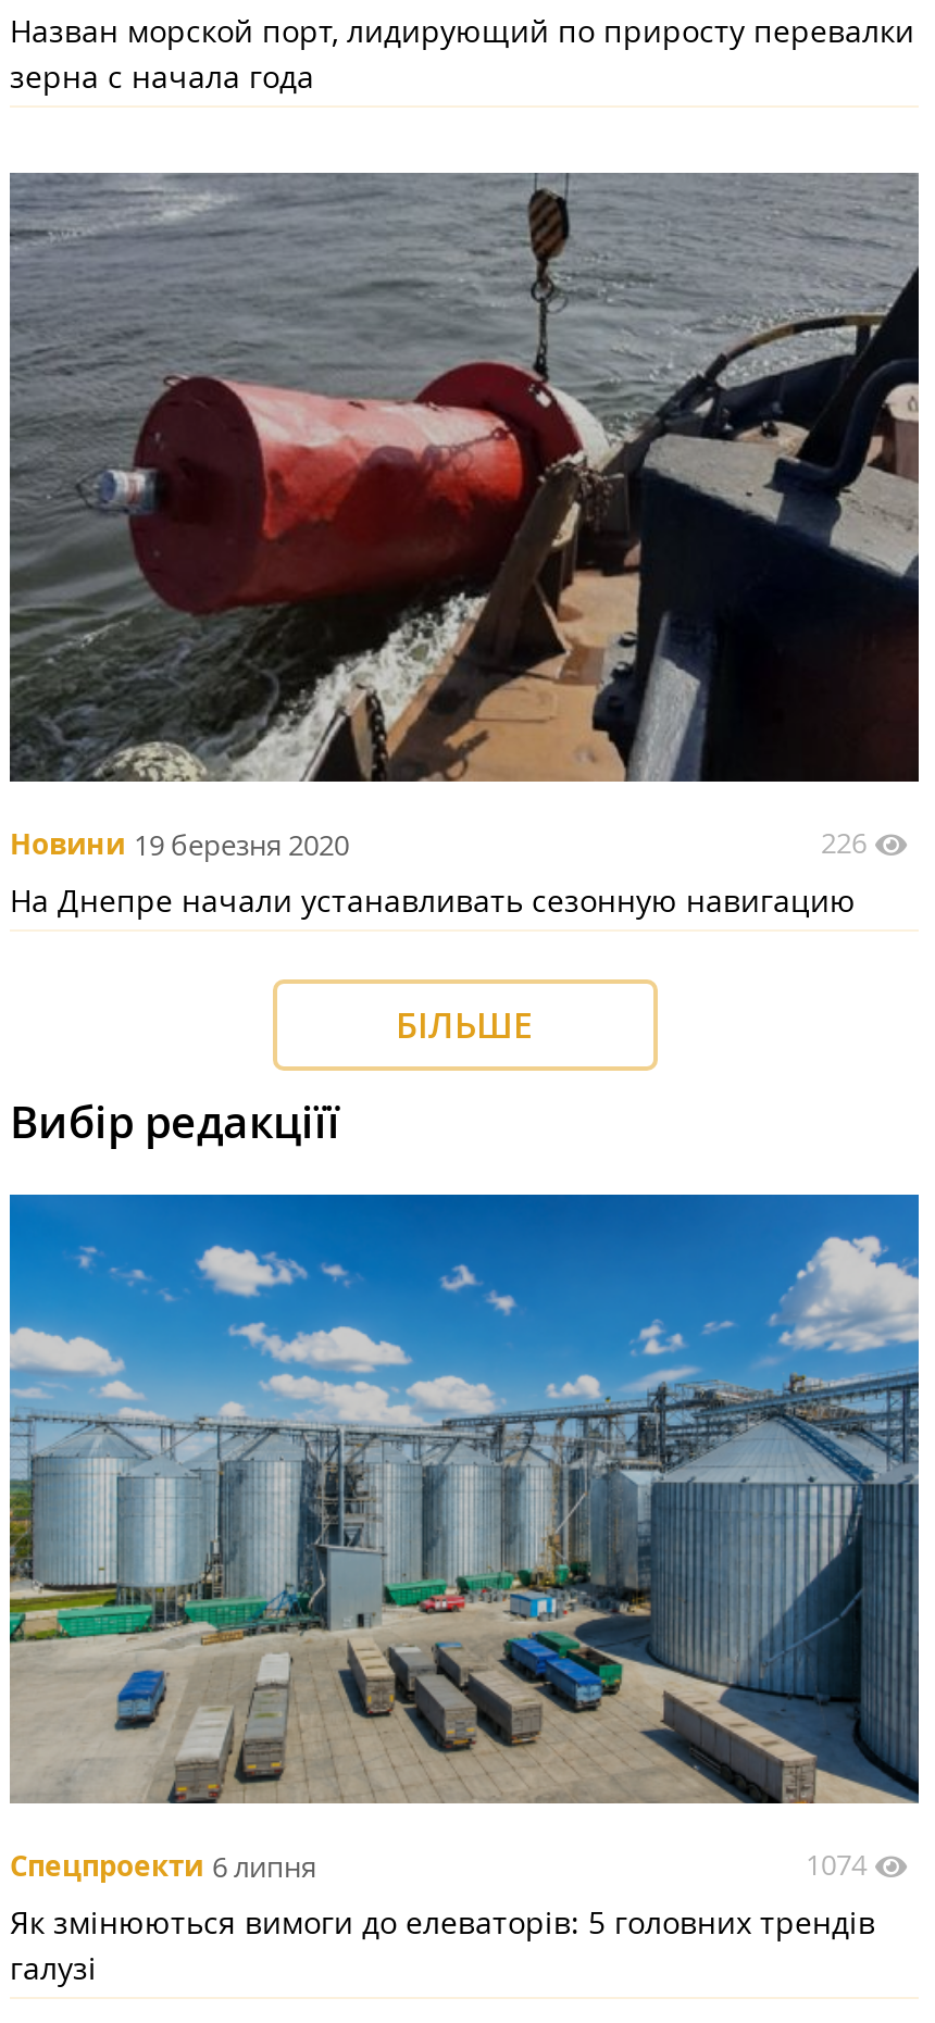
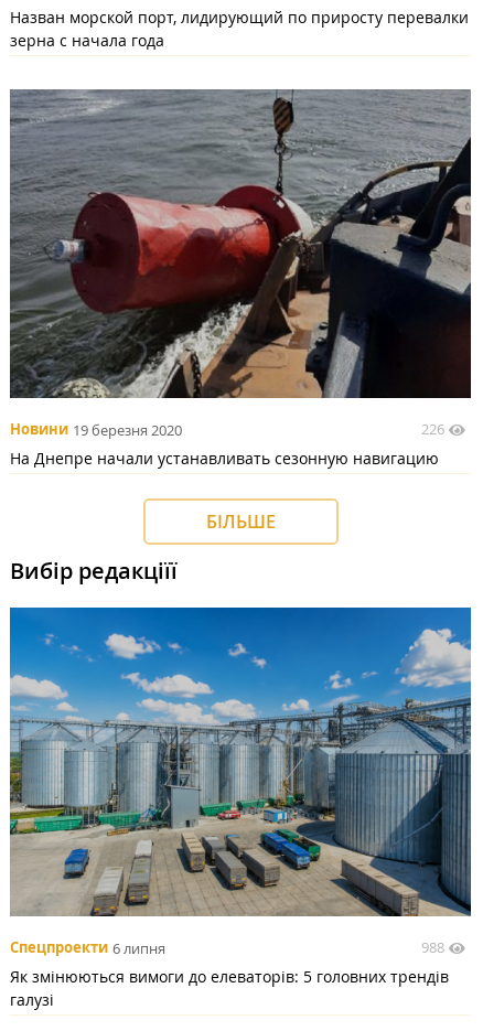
[806,1845,867,1884] 1074 -> [421,937,444,957] 988

